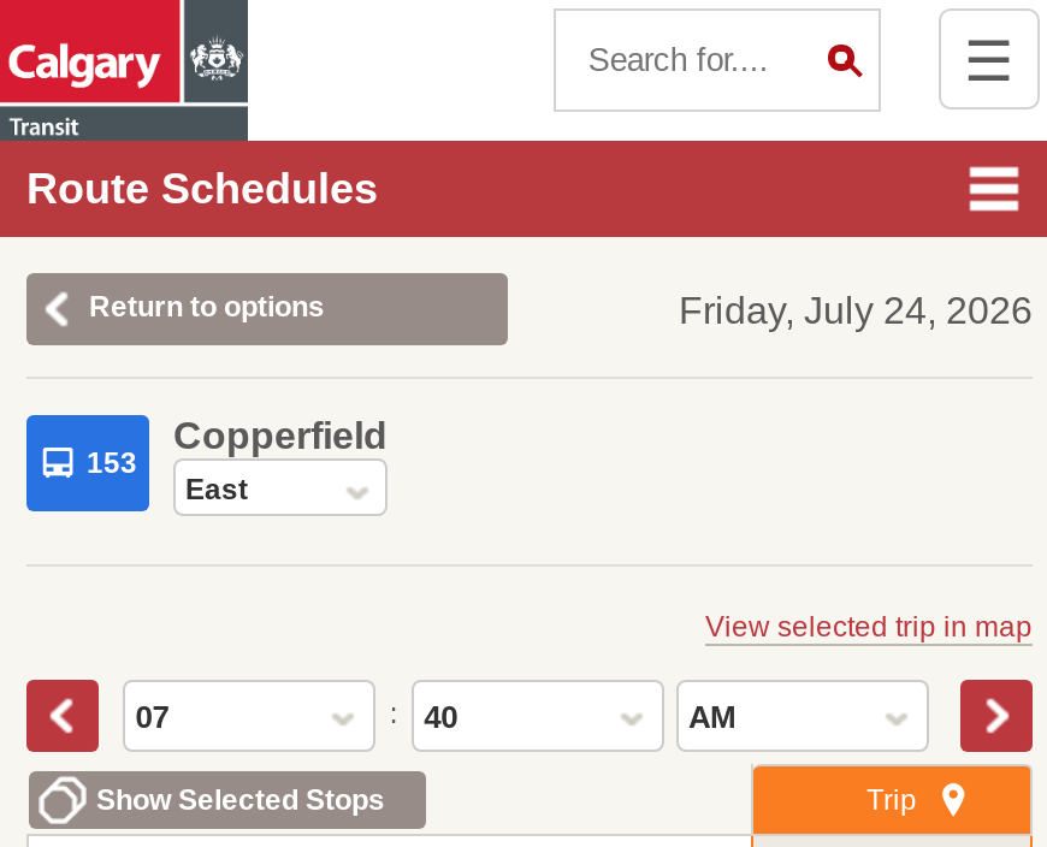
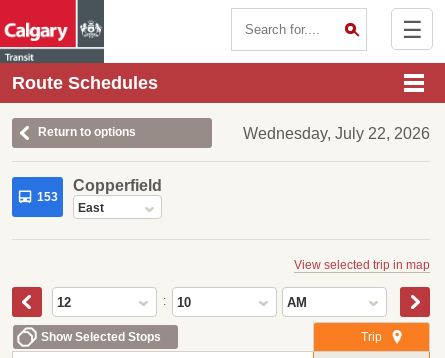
[679,290,1033,331] Friday, July 24, 2026 -> [243,125,430,142] Wednesday, July 22, 2026
[136,699,169,735] 07 -> [57,295,71,310] 12
[424,699,458,735] 40 -> [177,295,191,310] 10

